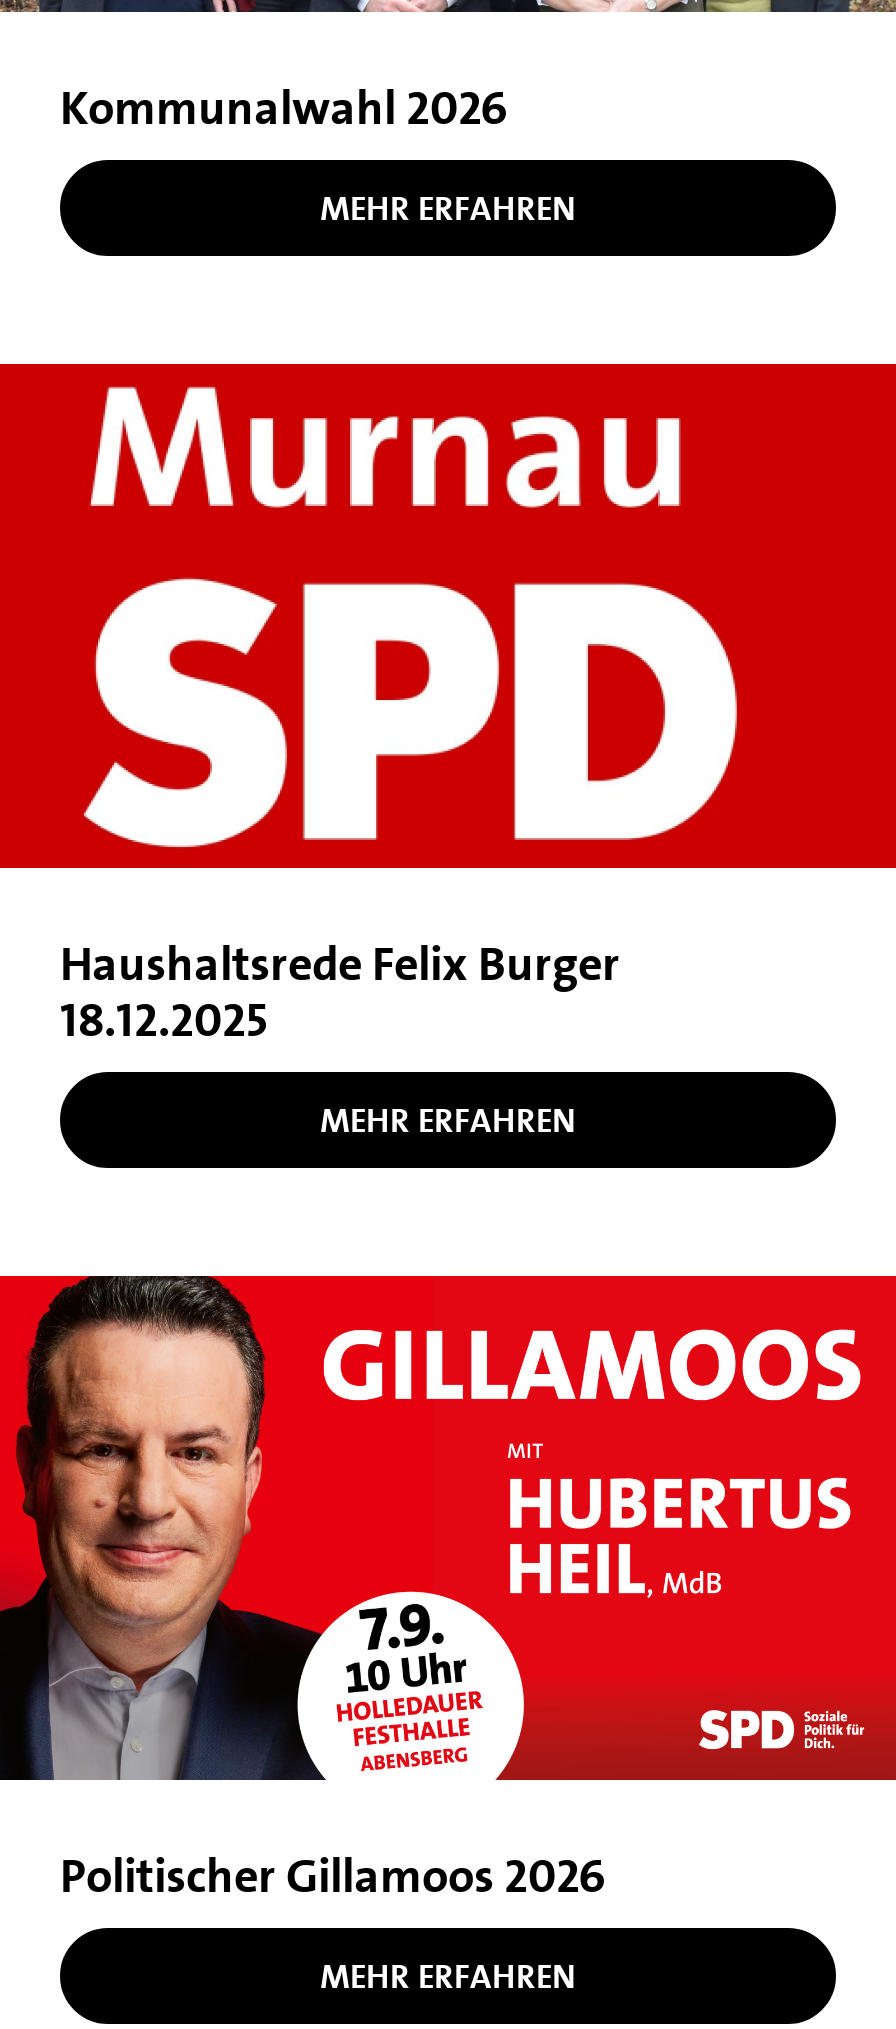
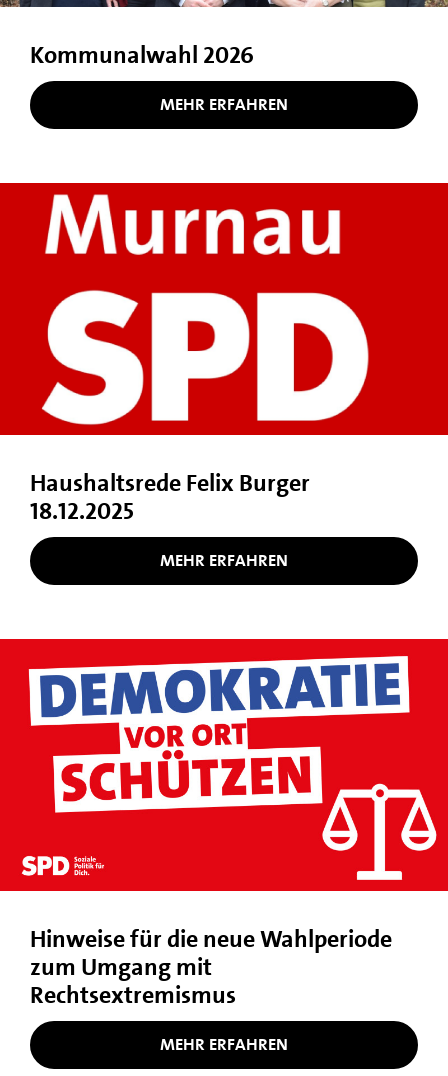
[6,1274,890,1909] [image] | Politischer Gillamoos 2026 -> [3,638,445,1010] [image] | Hinweise für die neue Wahlperiode | zum Umgang mit | Rechtsextremismus

